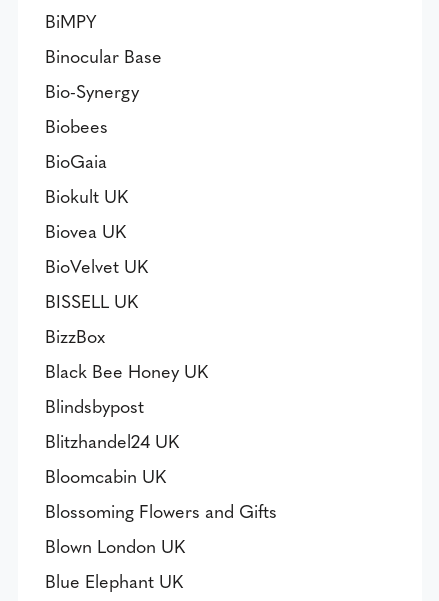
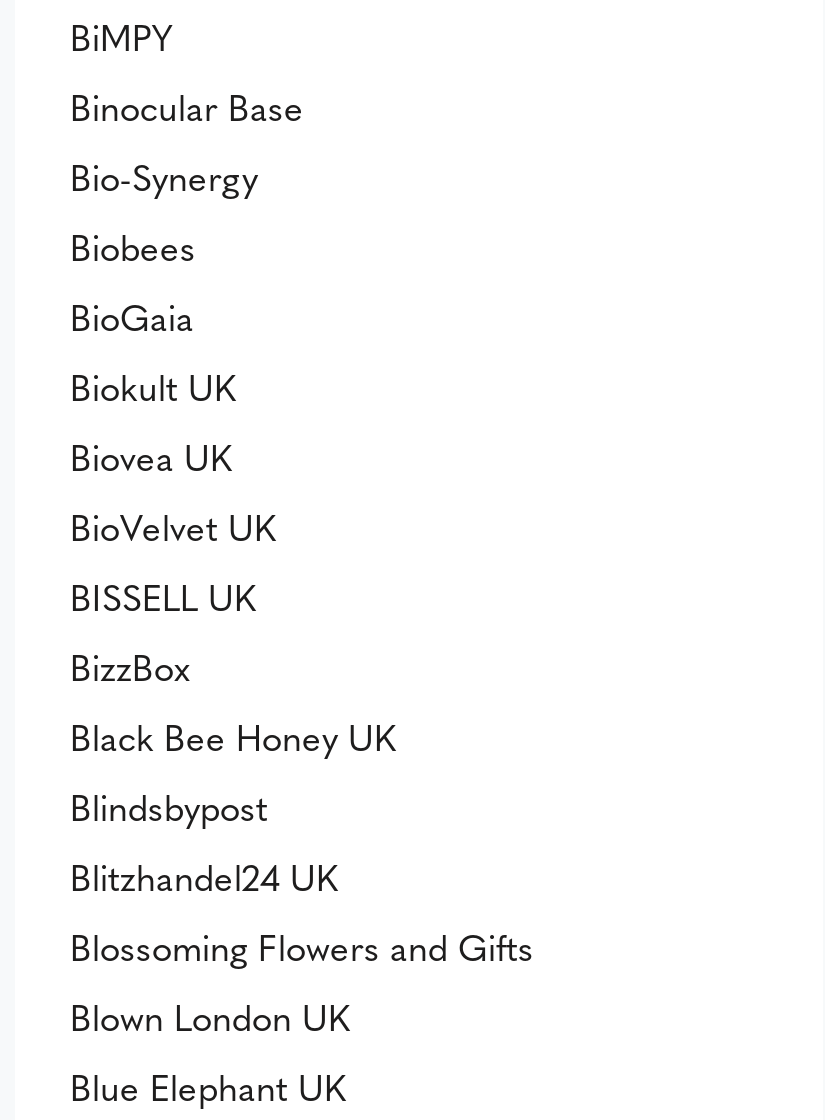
[45,463,166,488] Bloomcabin UK -> none

